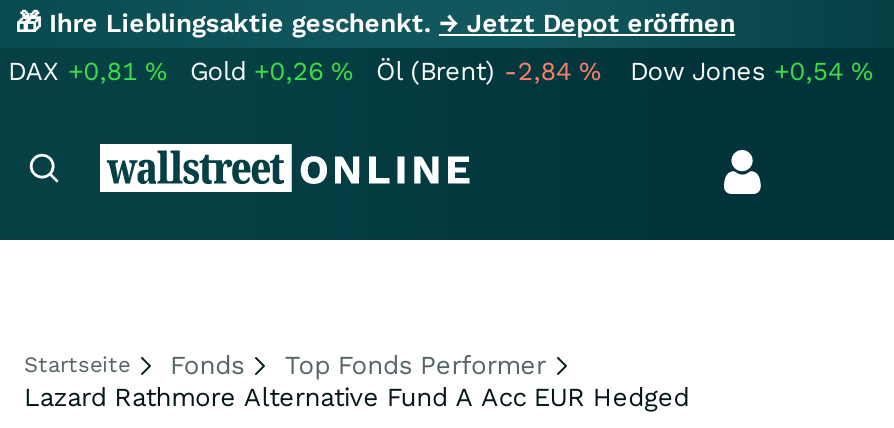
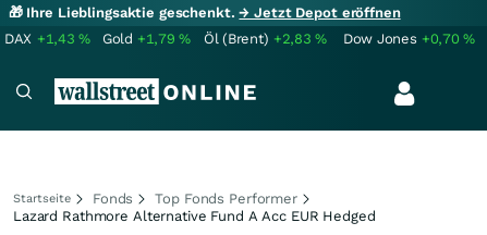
[8,56,166,86] DAX +0,81% -> [4,30,91,47] DAX +1,43%
[190,56,352,86] Gold +0,26% -> [102,30,191,47] Gold +1,79%
[376,56,600,86] Öl (Brent) -2,84% -> [204,30,327,47] Öl (Brent) +2,83%
[630,56,872,86] Dow Jones +0,54% -> [343,30,475,47] Dow Jones +0,70%

